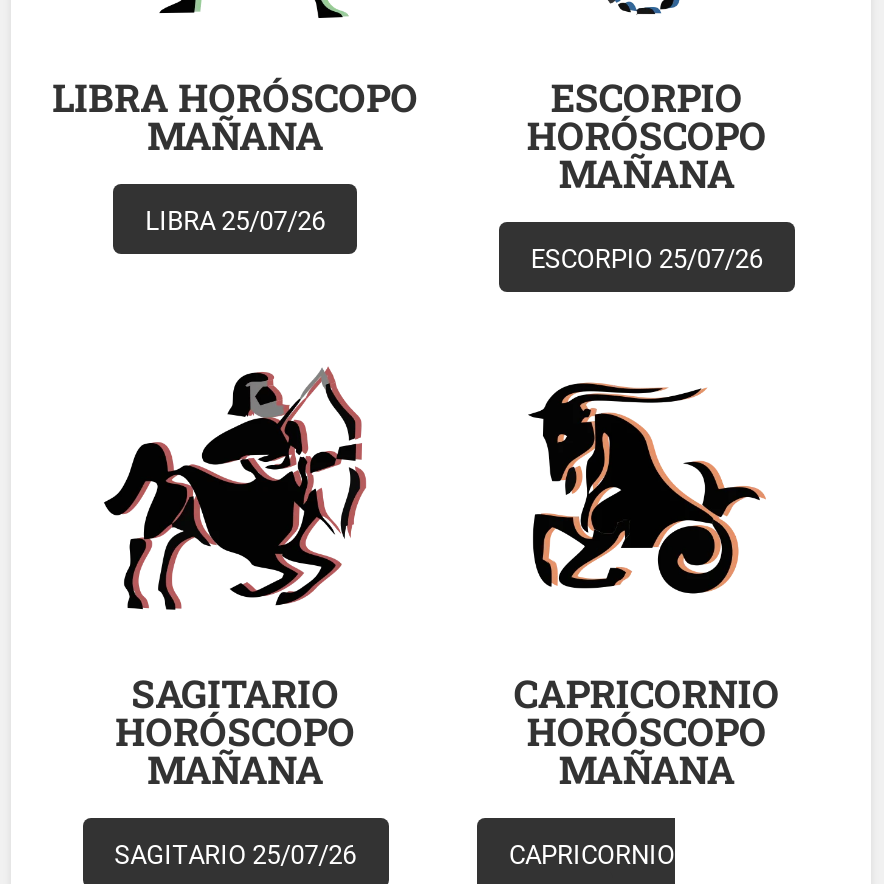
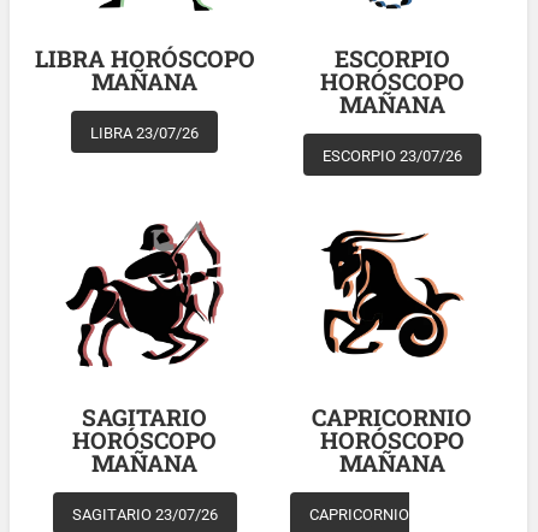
[145,206,325,236] LIBRA 25/07/26 -> [90,124,199,142] LIBRA 23/07/26
[531,244,763,274] ESCORPIO 25/07/26 -> [322,147,462,165] ESCORPIO 23/07/26
[114,840,356,870] SAGITARIO 25/07/26 -> [72,506,217,524] SAGITARIO 23/07/26

